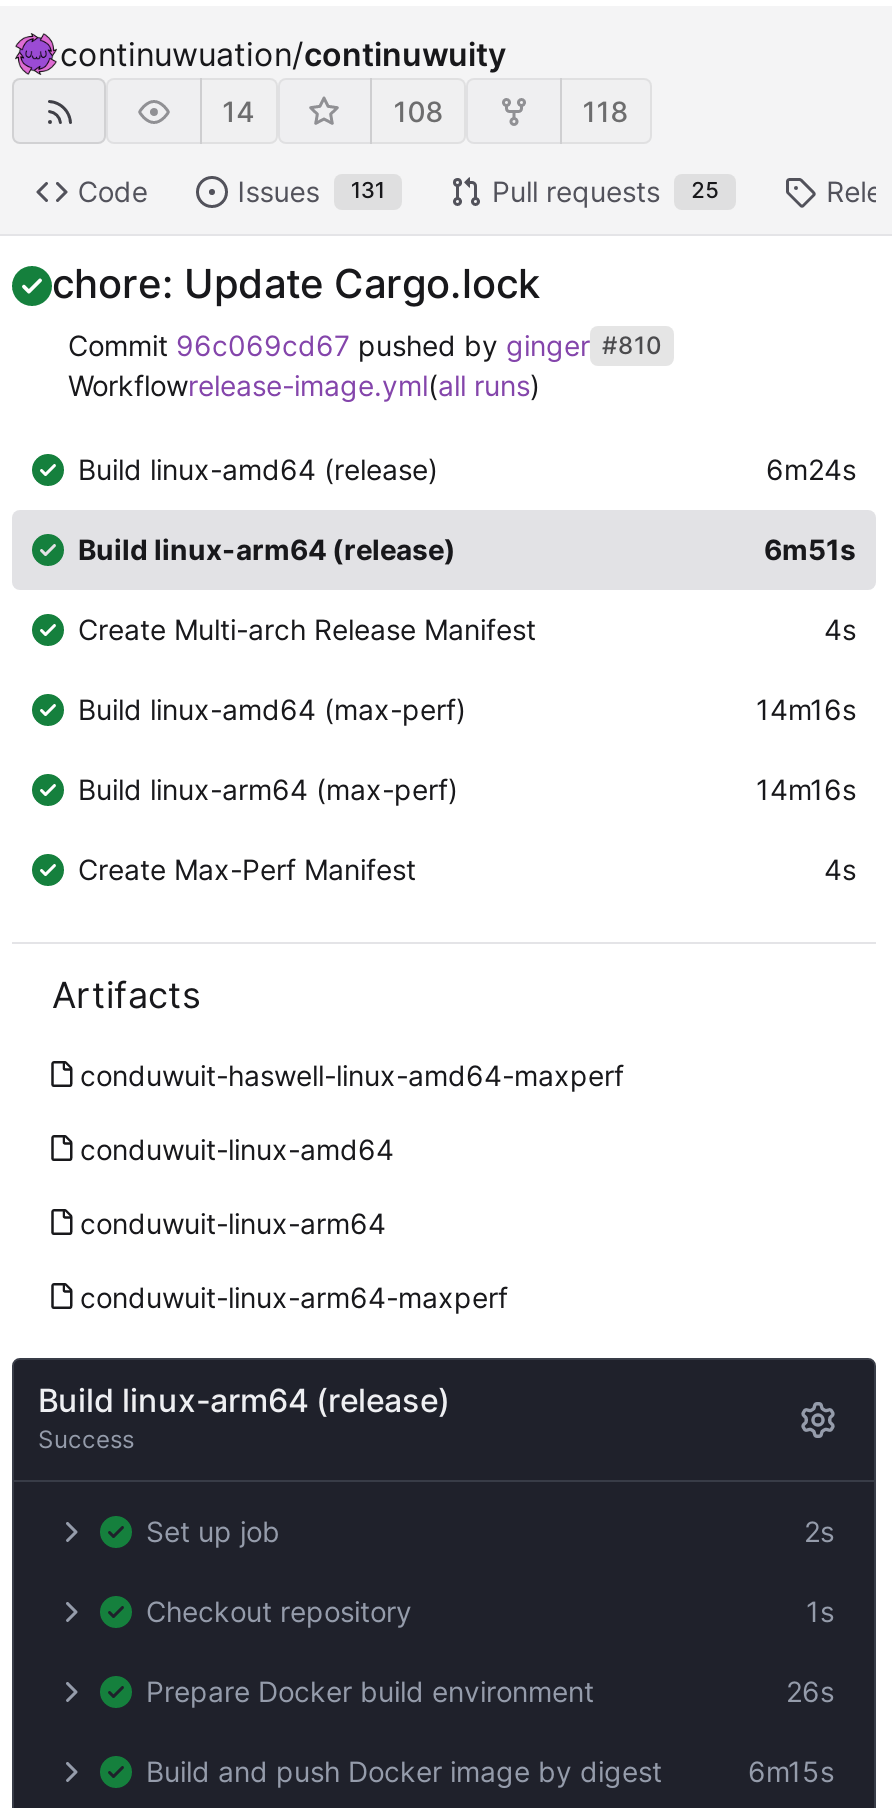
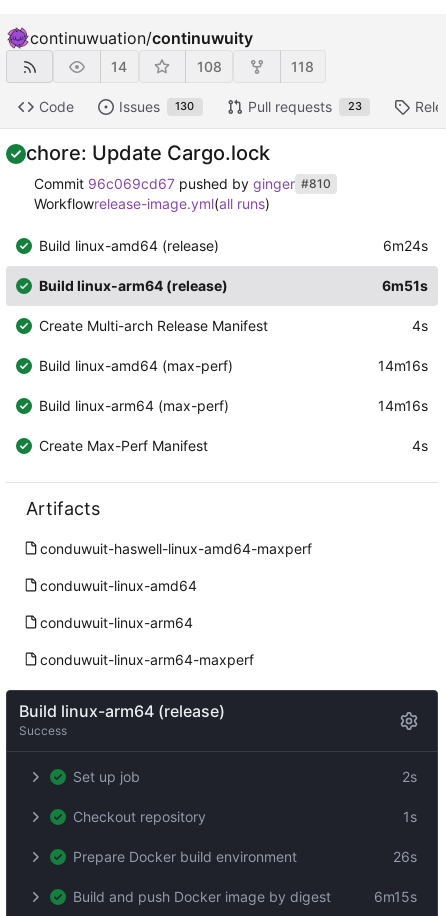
[238,175,385,209] Issues 131 -> [119,98,194,115] Issues 130
[492,175,719,209] Pull requests 25 -> [248,98,362,115] Pull requests 23

